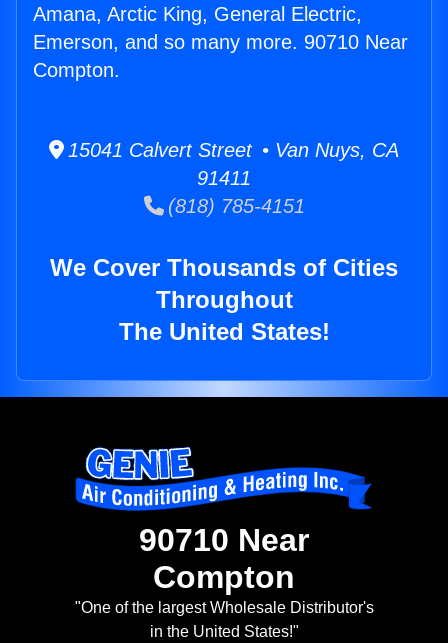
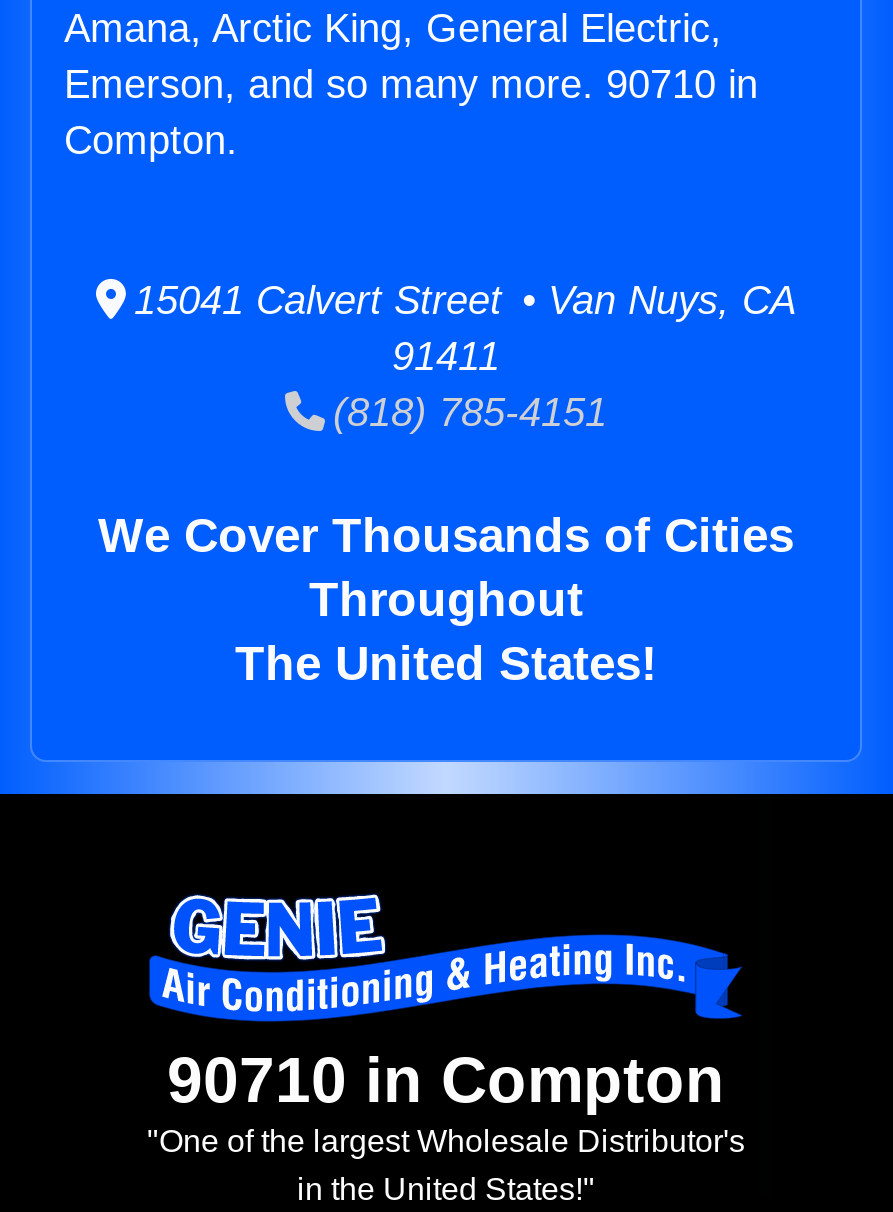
[33,31,408,53] Emerson, and so many more. 90710 Near -> [64,62,758,106] Emerson, and so many more. 90710 in
[139,522,309,595] 90710 Near | Compton -> [167,1045,725,1117] 90710 in Compton

